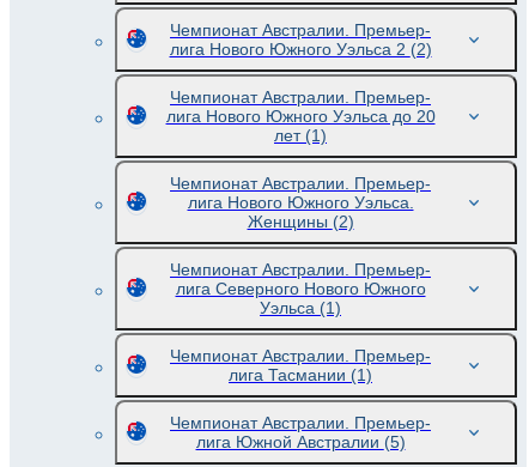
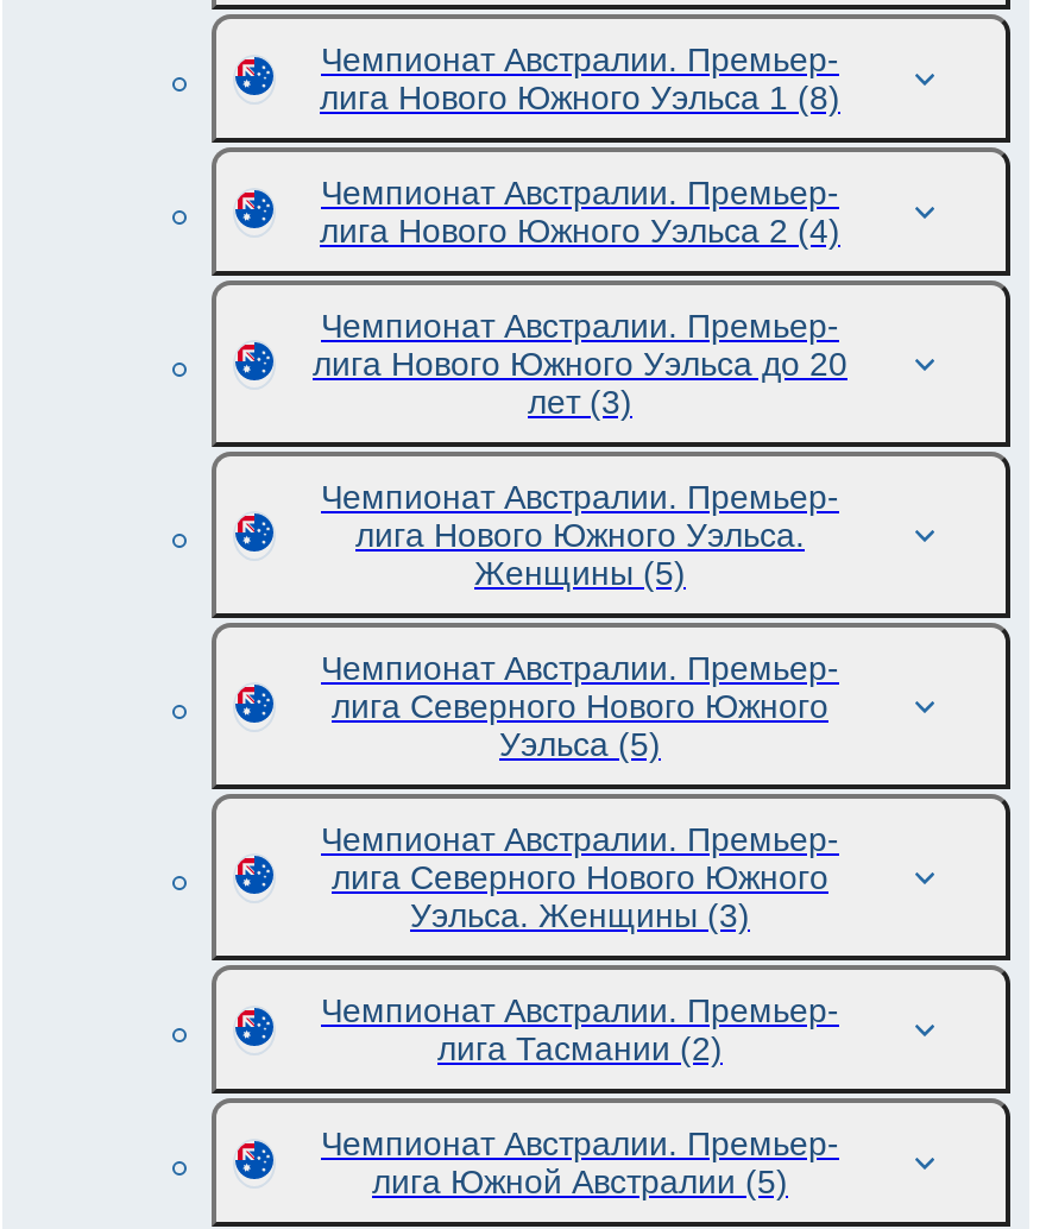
[169,40,431,59] лига Нового Южного Уэльса 2 (2) -> [320,78,840,250] лига Нового Южного Уэльса 1 (8) | Чемпионат Австралии. Премьер- | лига Нового Южного Уэльса 2 (4)
[274,126,327,145] лет (1) -> [528,383,632,421] лет (3)
[247,212,354,231] Женщины (2) -> [474,554,686,592] Женщины (5)
[260,298,341,317] Уэльса (1) -> [499,725,661,763] Уэльса (5)
[229,365,372,384] лига Тасмании (1) -> [321,858,839,1067] лига Северного Нового Южного | Уэльса. Женщины (3) | Чемпионат Австралии. Премьер- | лига Тасмании (2)

